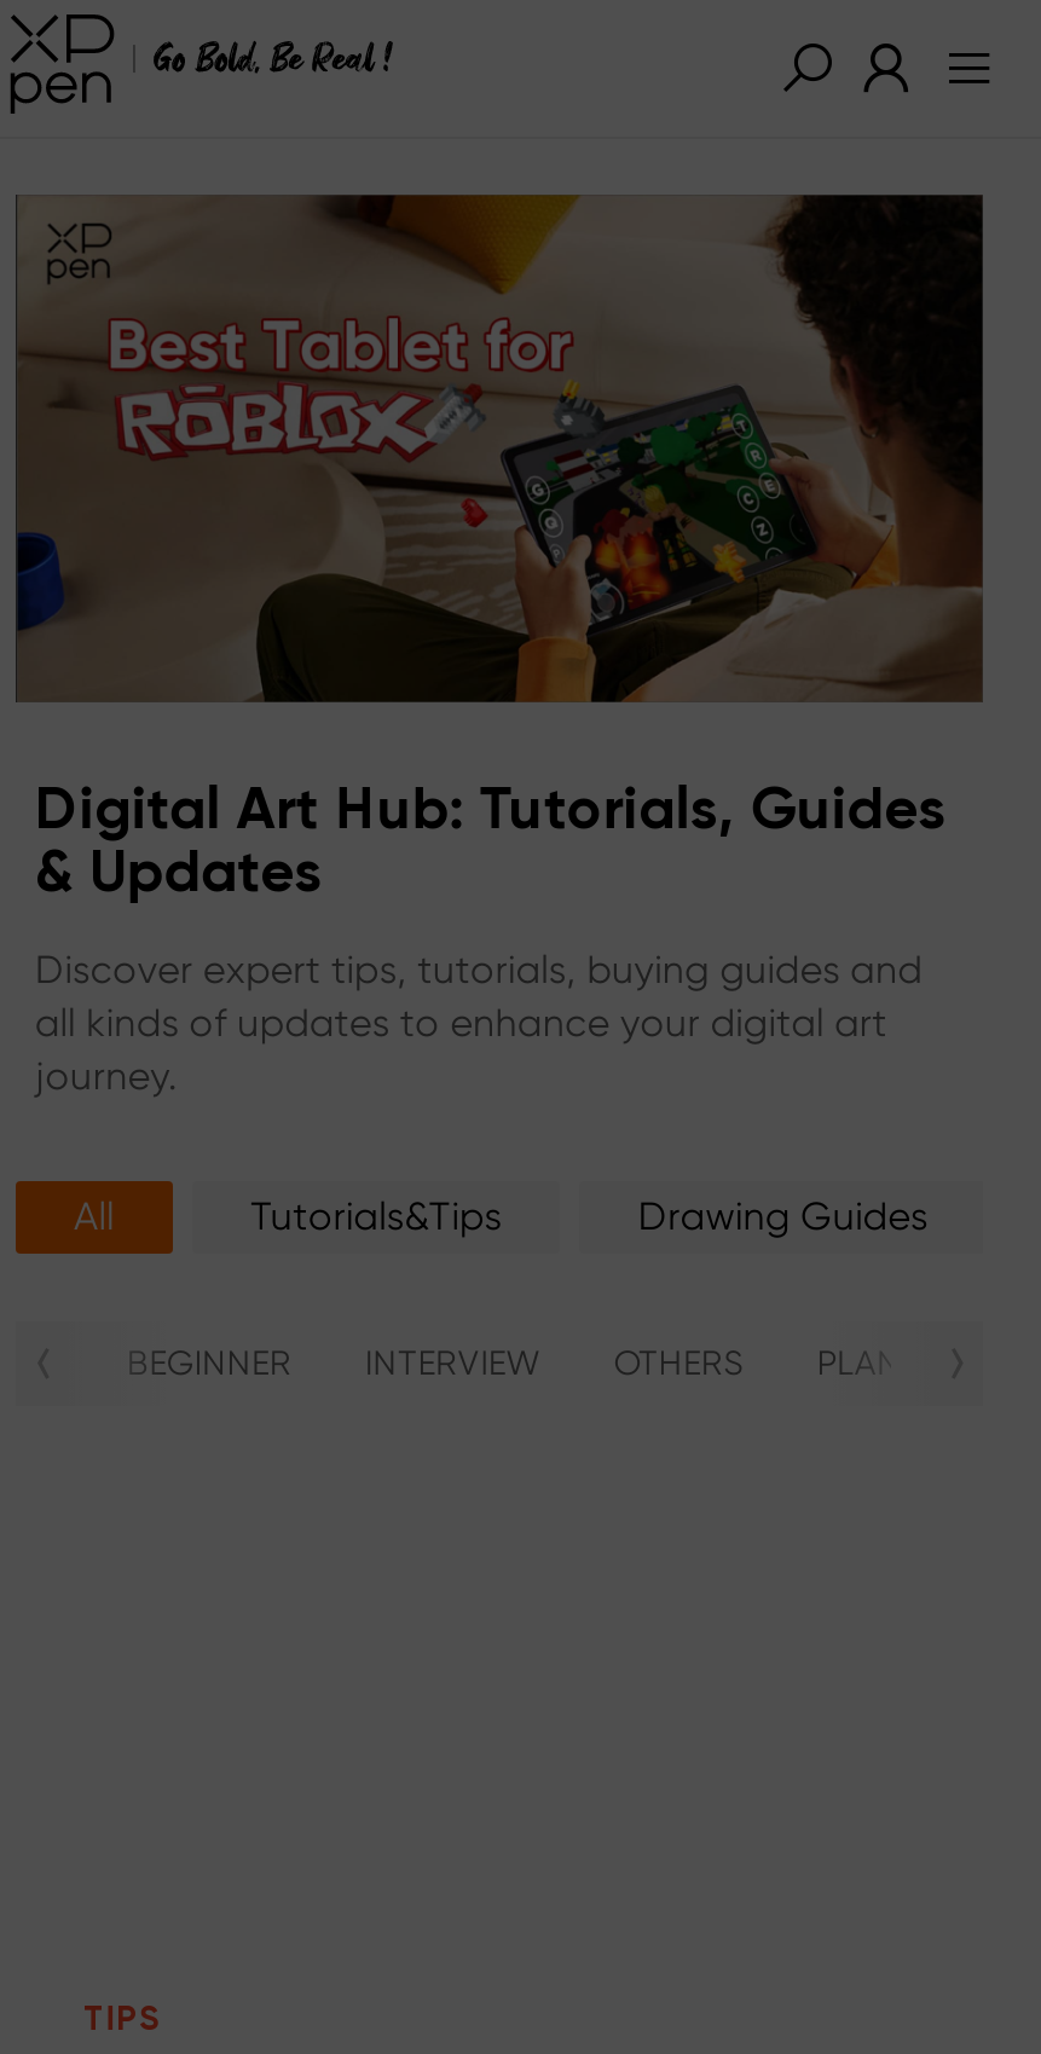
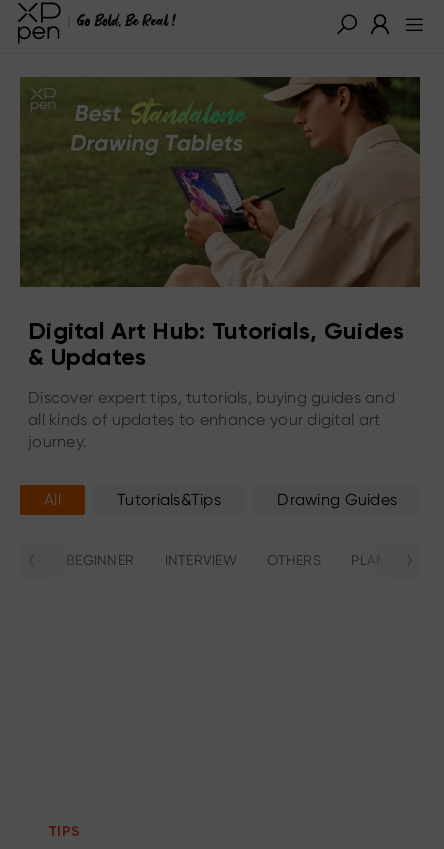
[16,192,985,705] [image] -> [20,76,420,288] [image]

